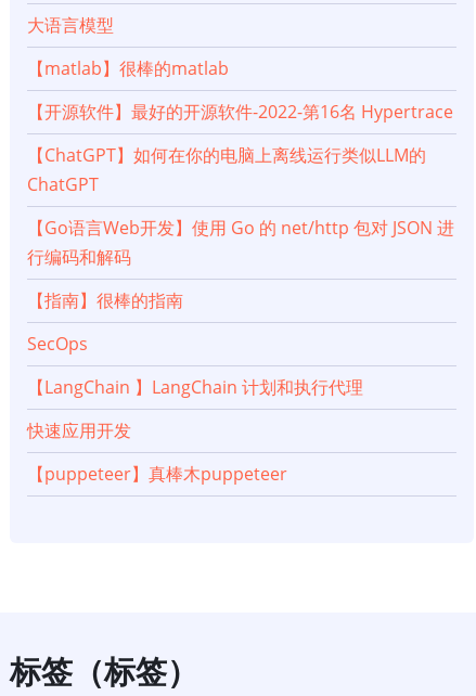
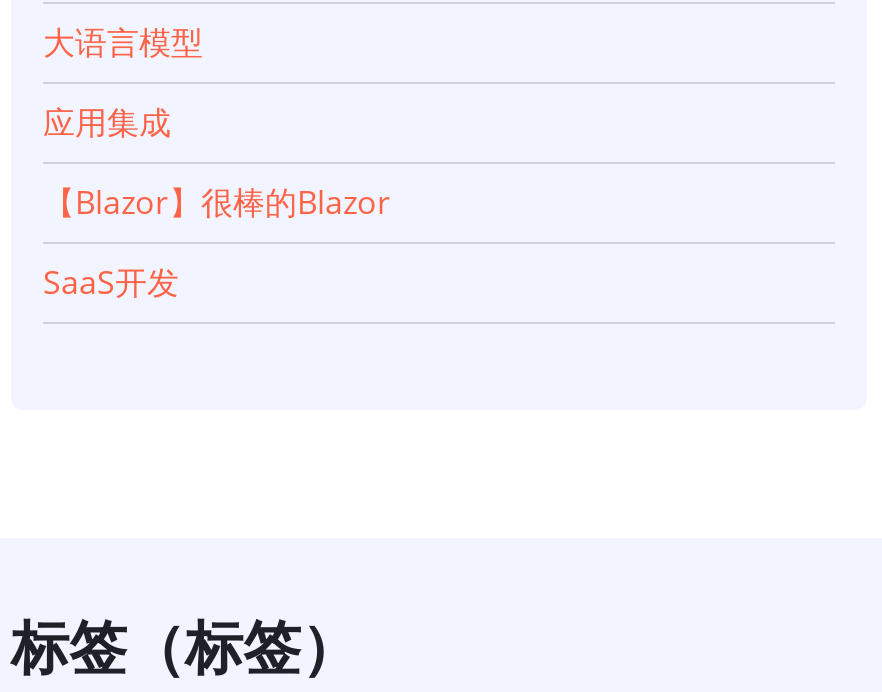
[27,57,454,486] 【matlab】很棒的matlab | 【开源软件】最好的开源软件-2022-第16名 Hypertrace | 【ChatGPT】如何在你的电脑上离线运行类似LLM的 | ChatGPT | 【Go语言Web开发】使用 Go 的 net/http 包对 JSON 进 | 行编码和解码 | 【指南】很棒的指南 | SecOps | 【LangChain 】LangChain 计划和执行代理 | 快速应用开发 | 【puppeteer】真棒木puppeteer -> [43,101,391,305] 应用集成 | 【Blazor】很棒的Blazor | SaaS开发

